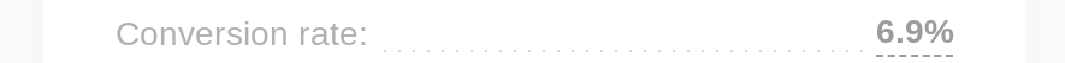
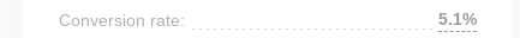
[876,12,953,50] 6.9% -> [438,9,477,28] 5.1%

